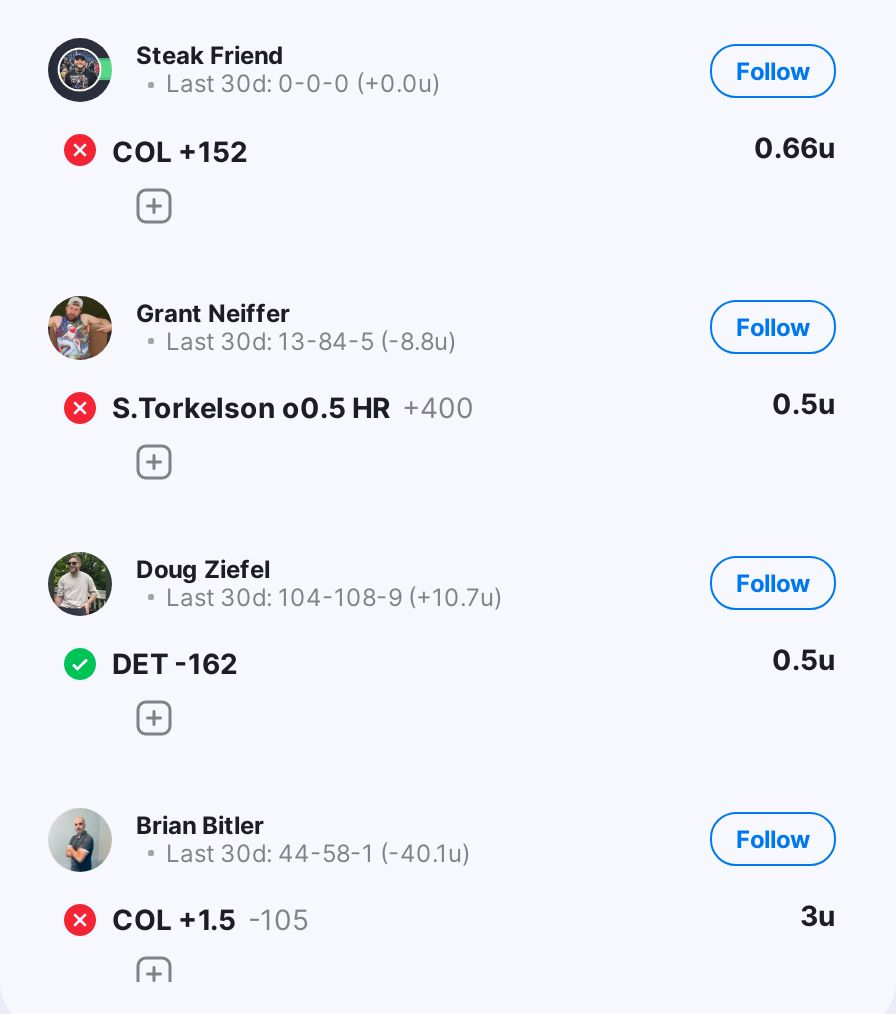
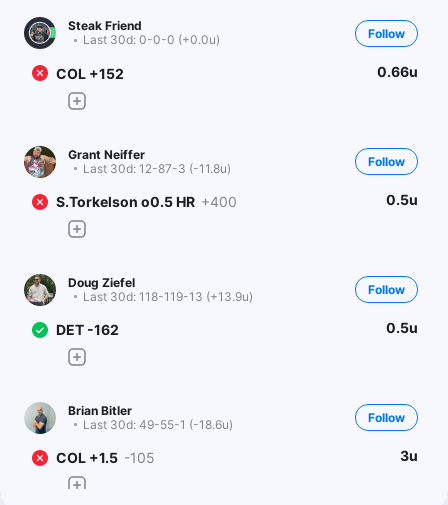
[166,325,456,355] Last 30d: 13-84-5 (-8.8u) -> [83,161,231,176] Last 30d: 12-87-3 (-11.8u)
[166,582,502,612] Last 30d: 104-108-9 (+10.7u) -> [83,289,253,304] Last 30d: 118-119-13 (+13.9u)
[166,838,470,868] Last 30d: 44-58-1 (-40.1u) -> [83,417,233,432] Last 30d: 49-55-1 (-18.6u)

